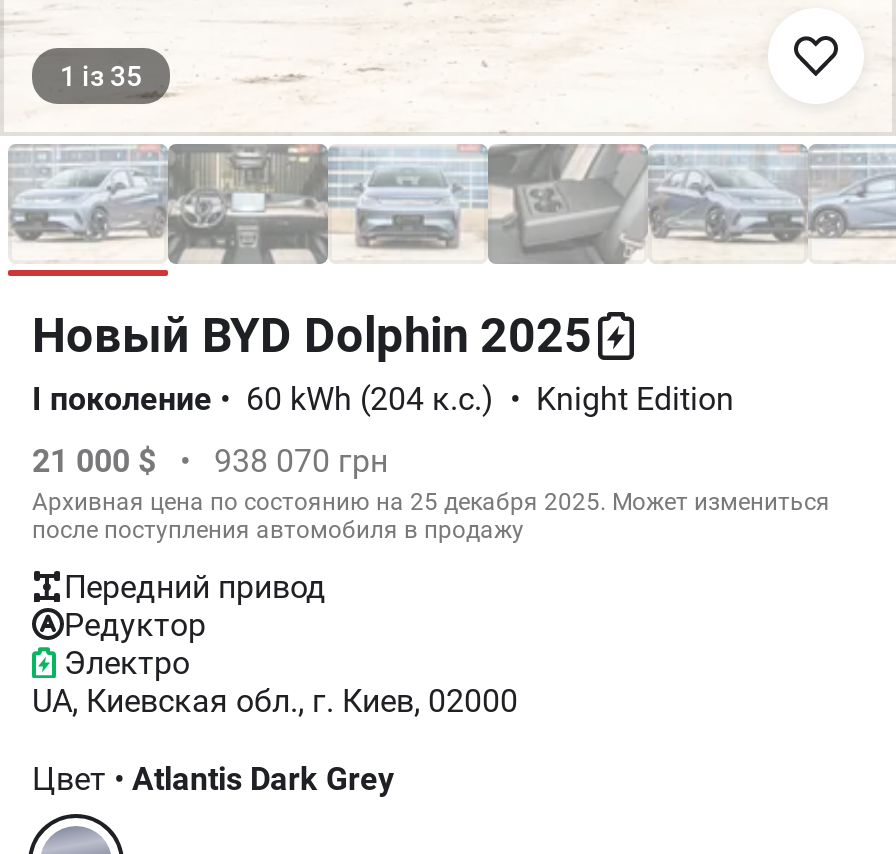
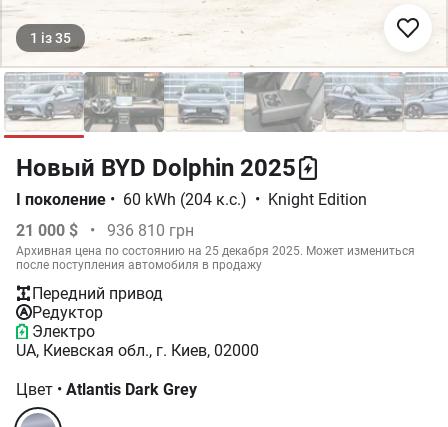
[32,441,388,479] 21 000 $ • 938 070 грн -> [16,220,194,239] 21 000 $ • 936 810 грн

